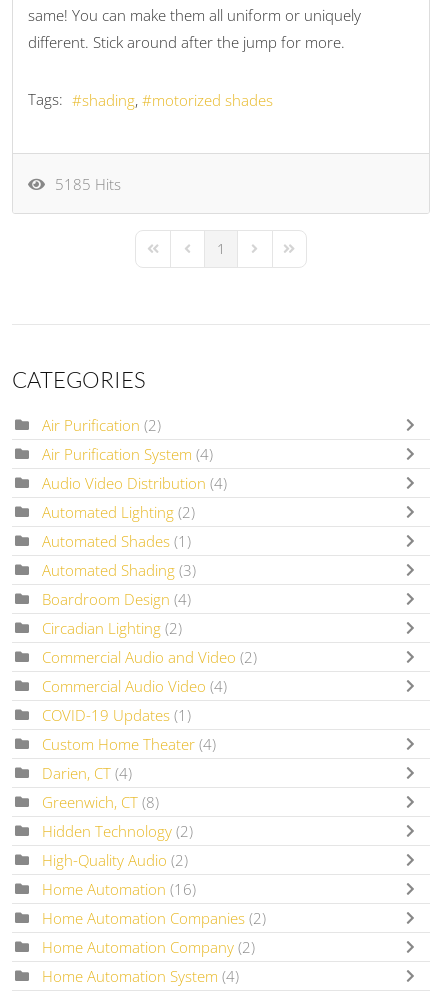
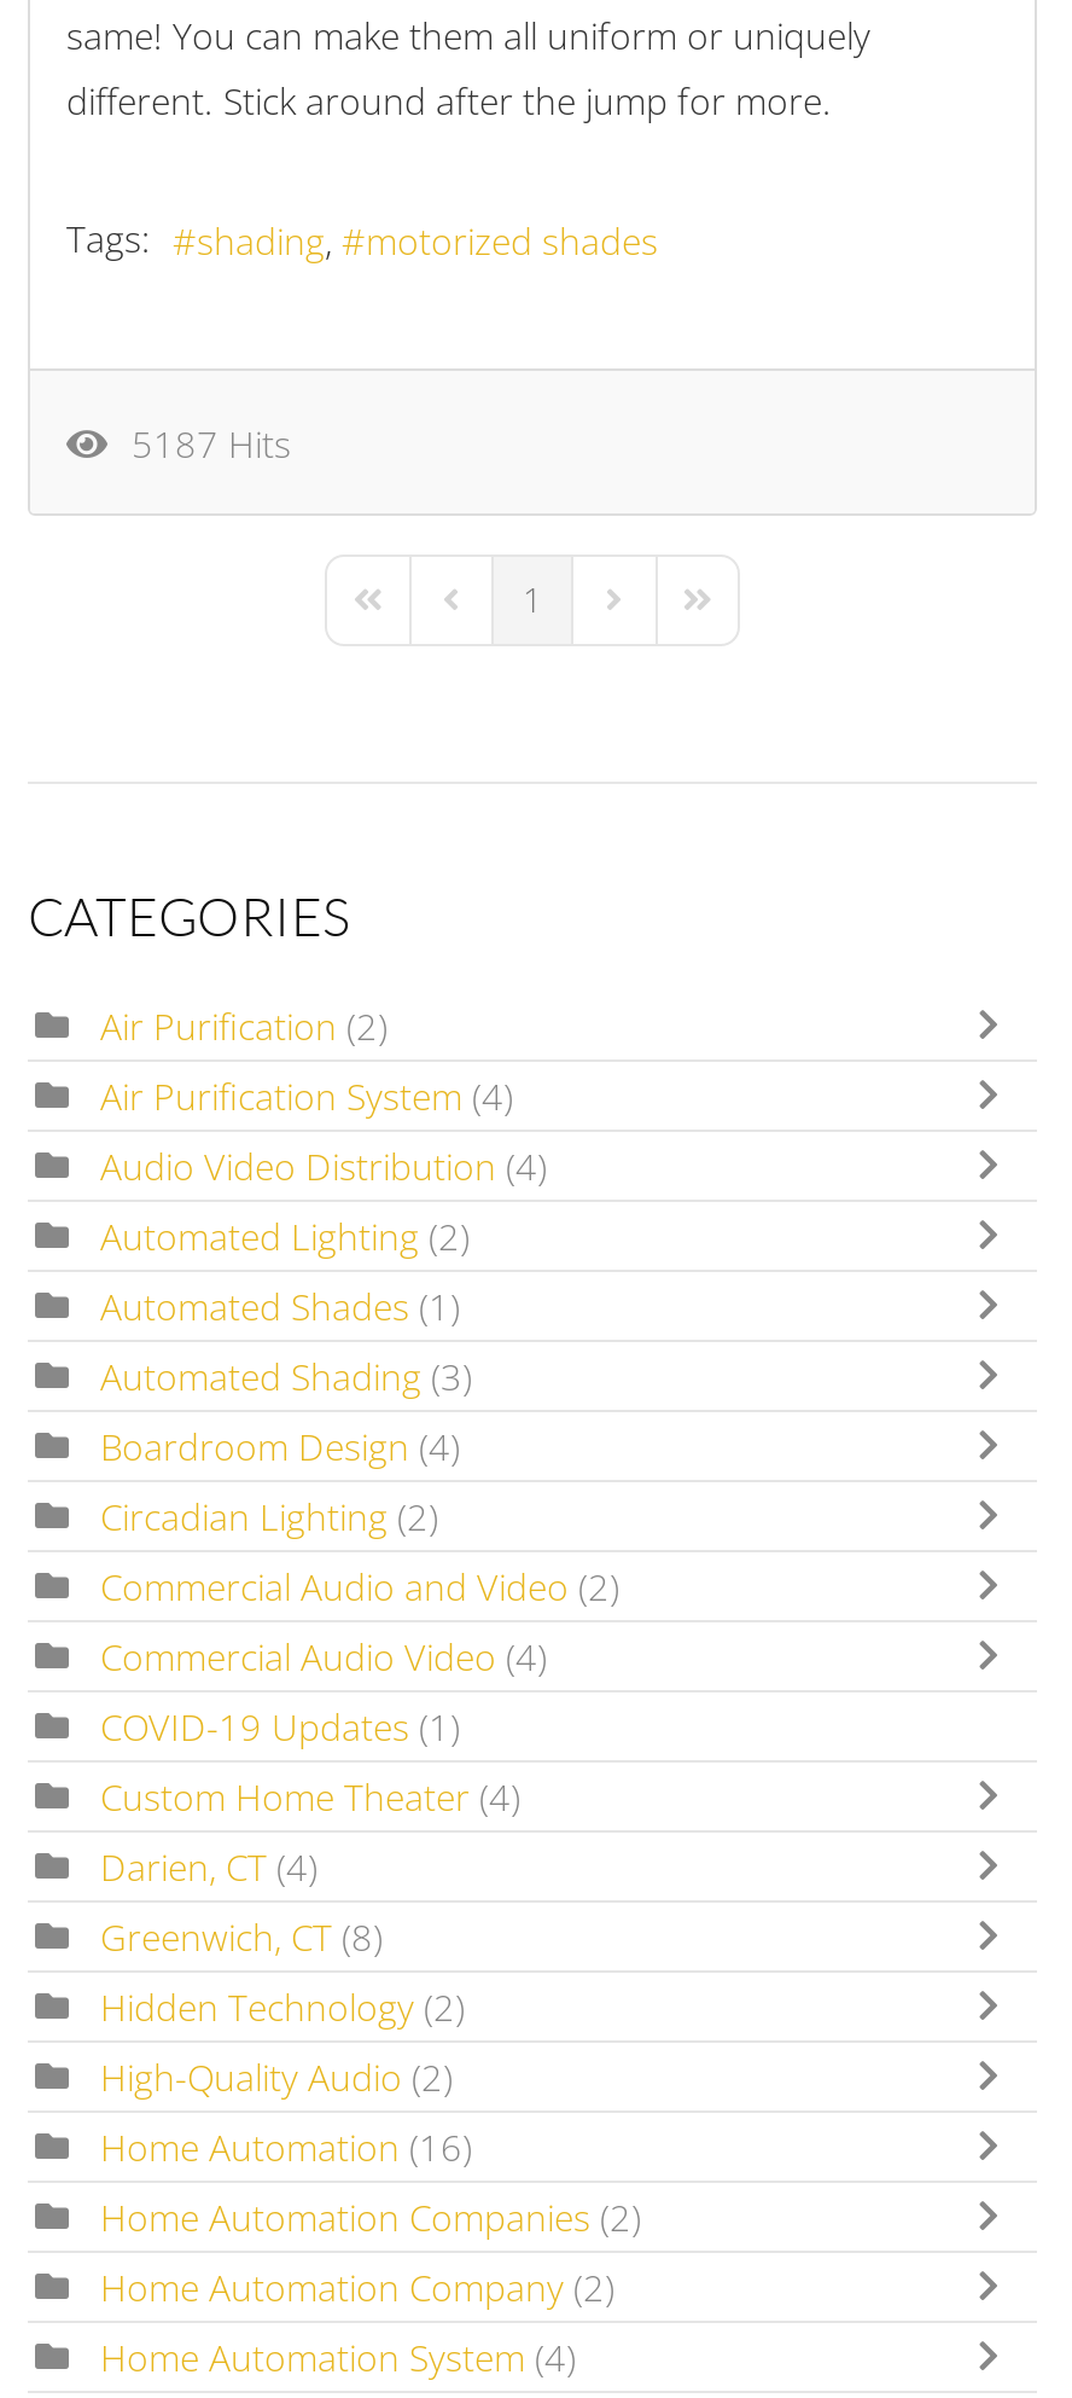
[47,173,121,193] 5185 Hits -> [112,418,291,466] 5187 Hits

